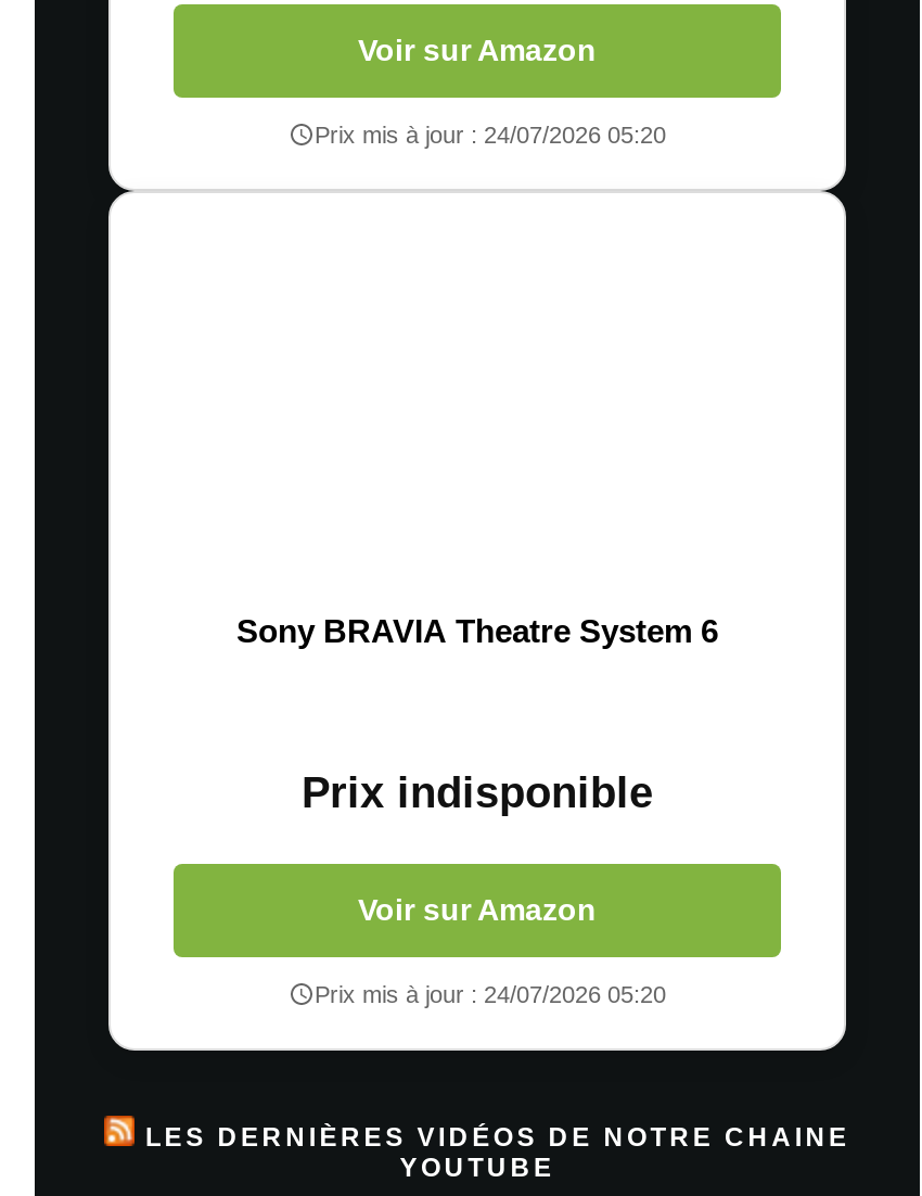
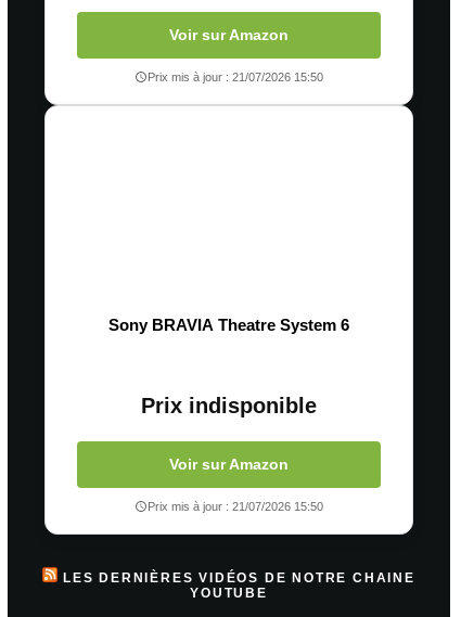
[315,121,666,147] Prix mis à jour : 24/07/2026 05:20 -> [148,70,323,83] Prix mis à jour : 21/07/2026 15:50
[315,980,666,1006] Prix mis à jour : 24/07/2026 05:20 -> [148,499,323,512] Prix mis à jour : 21/07/2026 15:50

